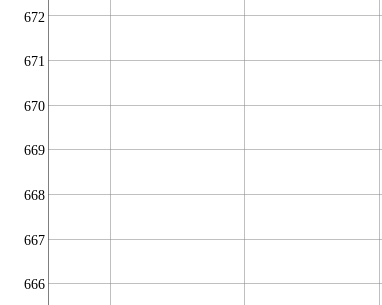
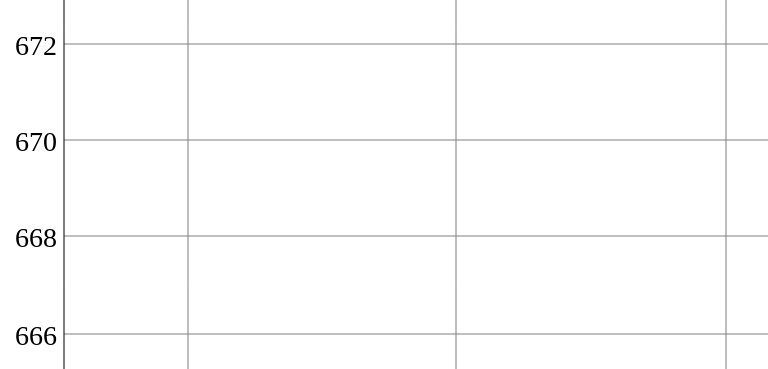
[24,54,45,69] 671 -> none
[24,143,45,158] 669 -> none
[24,233,45,248] 667 -> none

